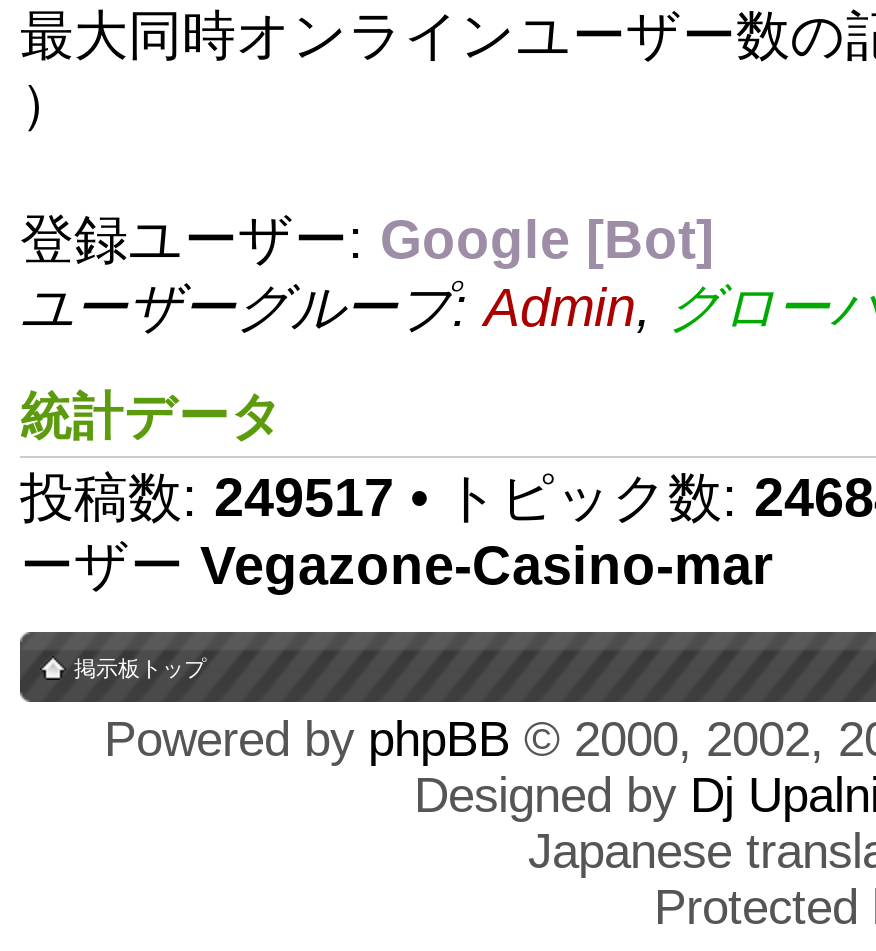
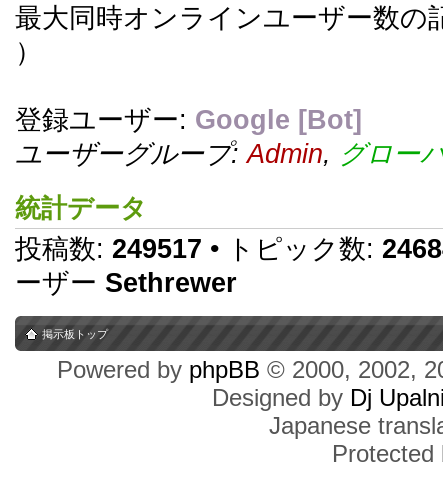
[20,535,774,595] ーザーVegazone-Casino-mar -> [15,267,237,297] ーザーSethrewer

